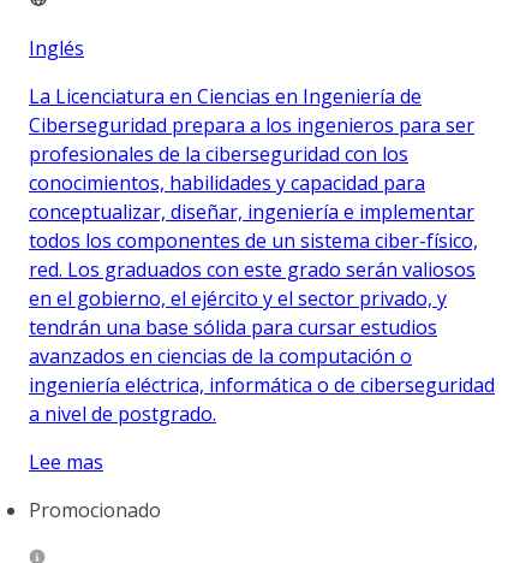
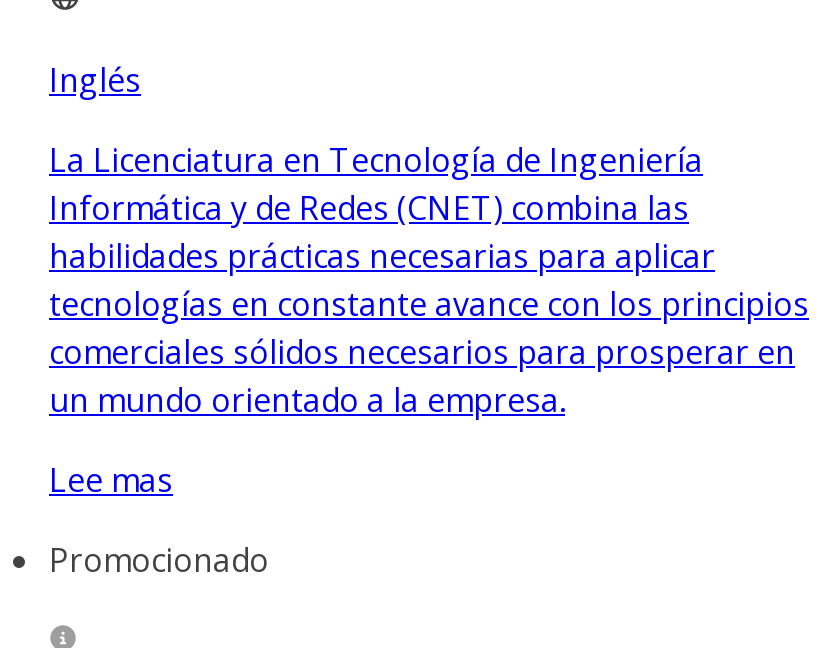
[29,83,495,427] La Licenciatura en Ciencias en Ingeniería de | Ciberseguridad prepara a los ingenieros para ser | profesionales de la ciberseguridad con los | conocimientos, habilidades y capacidad para | conceptualizar, diseñar, ingeniería e implementar | todos los componentes de un sistema ciber-físico, | red. Los graduados con este grado serán valiosos | en el gobierno, el ejército y el sector privado, y | tendrán una base sólida para cursar estudios | avanzados en ciencias de la computación o | ingeniería eléctrica, informática o de ciberseguridad | a nivel de postgrado. -> [49,139,809,423] La Licenciatura en Tecnología de Ingeniería | Informática y de Redes (CNET) combina las | habilidades prácticas necesarias para aplicar | tecnologías en constante avance con los principios | comerciales sólidos necesarios para prosperar en | un mundo orientado a la empresa.

